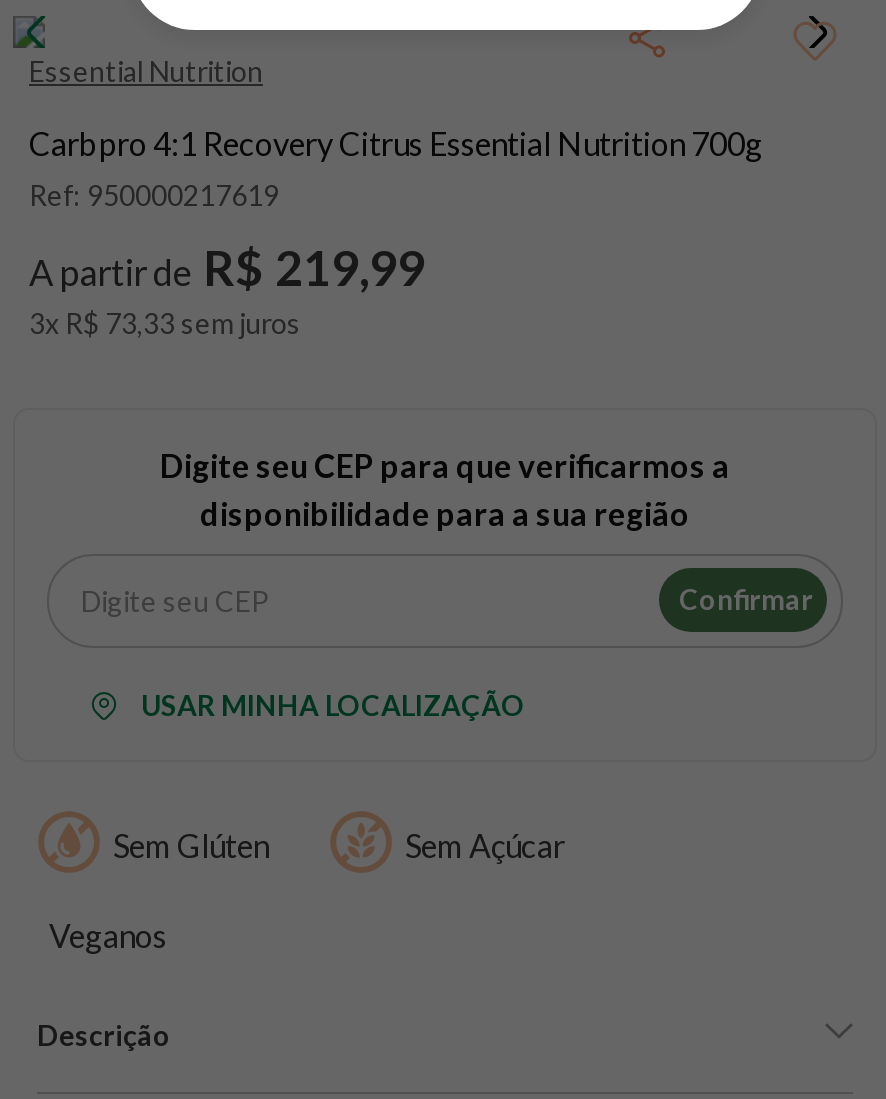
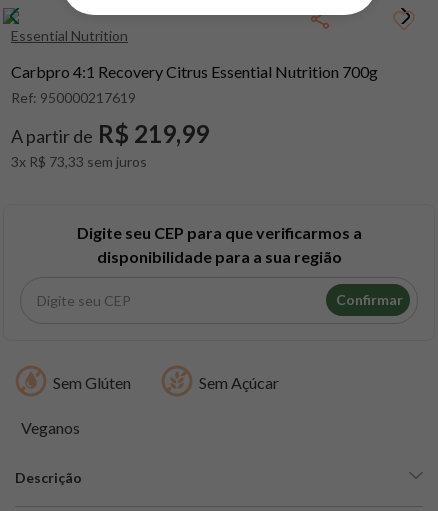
[141,688,525,722] USAR MINHA LOCALIZAÇÃO -> none

